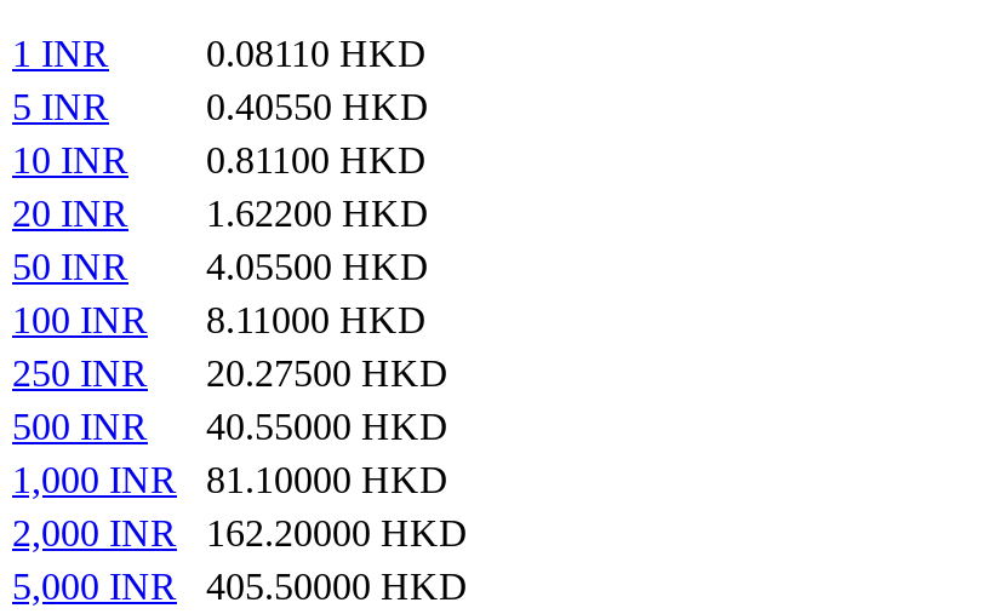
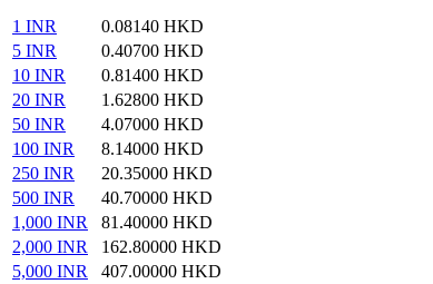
[206,33,427,74] 0.08110 HKD -> [101,17,204,36] 0.08140 HKD
[206,86,429,127] 0.40550 HKD -> [101,41,204,60] 0.40700 HKD
[12,139,427,180] 10 INR 0.81100 HKD -> [12,66,204,85] 10 INR 0.81400 HKD
[12,193,429,234] 20 INR 1.62200 HKD -> [12,90,204,109] 20 INR 1.62800 HKD
[12,246,429,287] 50 INR 4.05500 HKD -> [12,115,204,134] 50 INR 4.07000 HKD
[12,299,427,340] 100 INR 8.11000 HKD -> [12,139,204,158] 100 INR 8.14000 HKD
[12,352,448,394] 250 INR 20.27500 HKD -> [12,164,213,183] 250 INR 20.35000 HKD
[12,406,448,447] 500 INR 40.55000 HKD -> [12,188,213,207] 500 INR 40.70000 HKD
[12,459,448,500] 1,000 INR 81.10000 HKD -> [12,213,213,232] 1,000 INR 81.40000 HKD
[12,512,468,553] 2,000 INR 162.20000 HKD -> [12,237,222,256] 2,000 INR 162.80000 HKD
[12,566,468,607] 5,000 INR 405.50000 HKD -> [12,262,222,281] 5,000 INR 407.00000 HKD

